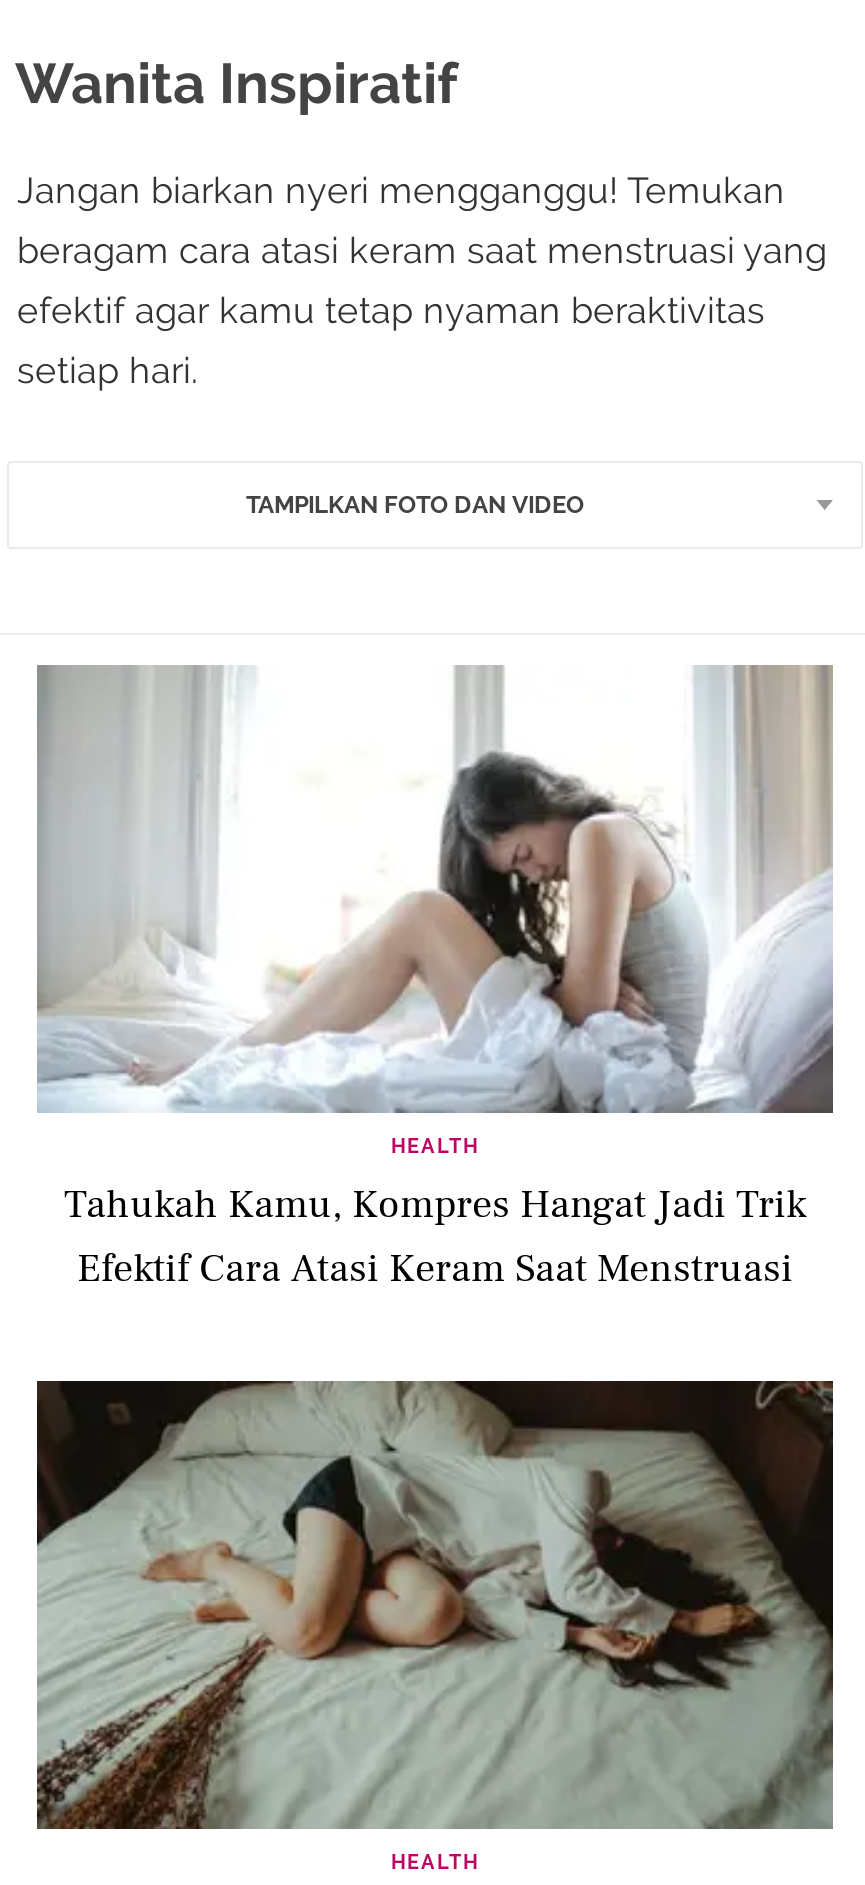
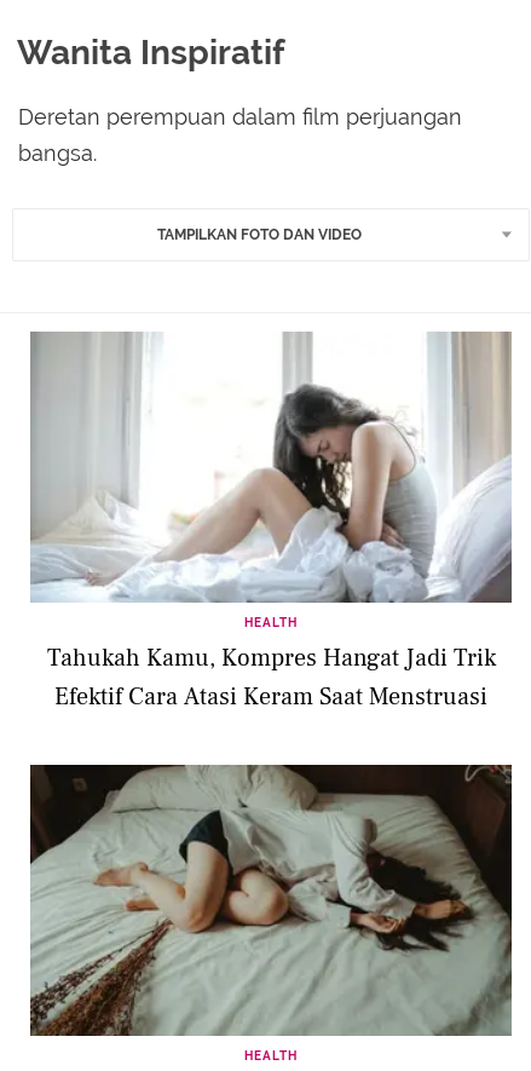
[17,169,827,391] Jangan biarkan nyeri mengganggu! Temukan | beragam cara atasi keram saat menstruasi yang | efektif agar kamu tetap nyaman beraktivitas | setiap hari. -> [18,104,462,166] Deretan perempuan dalam film perjuangan | bangsa.

